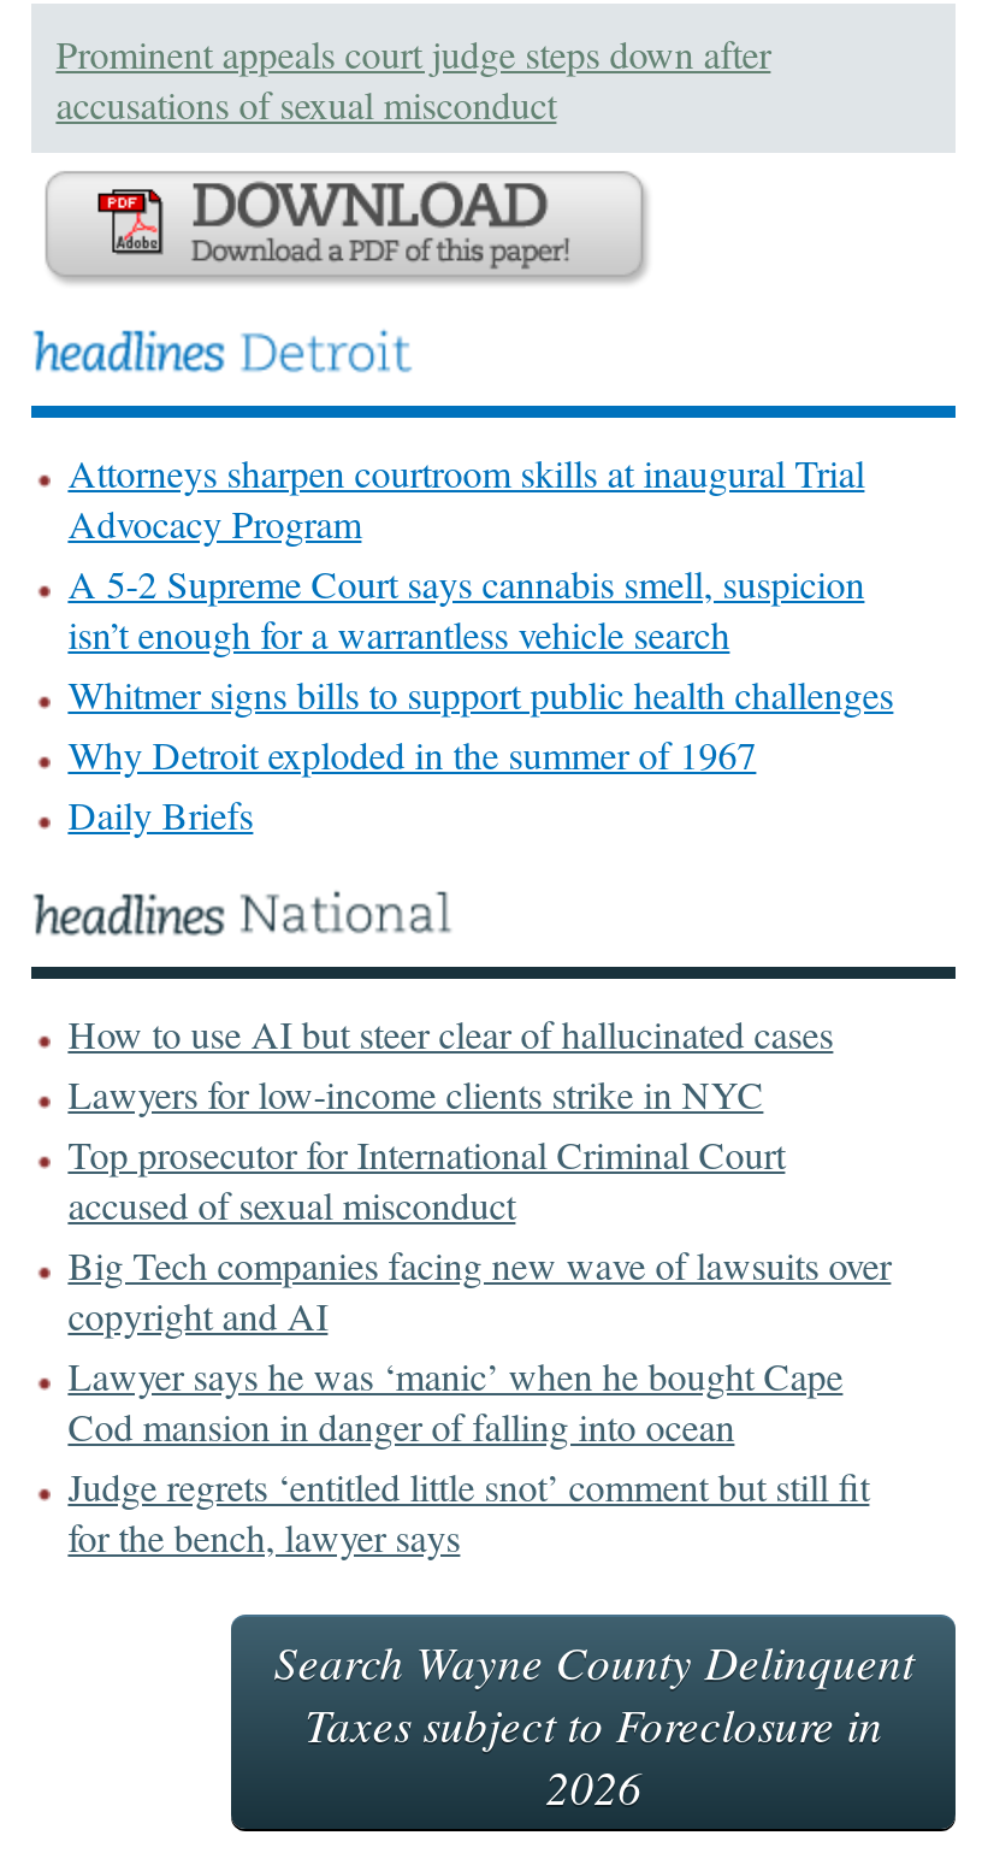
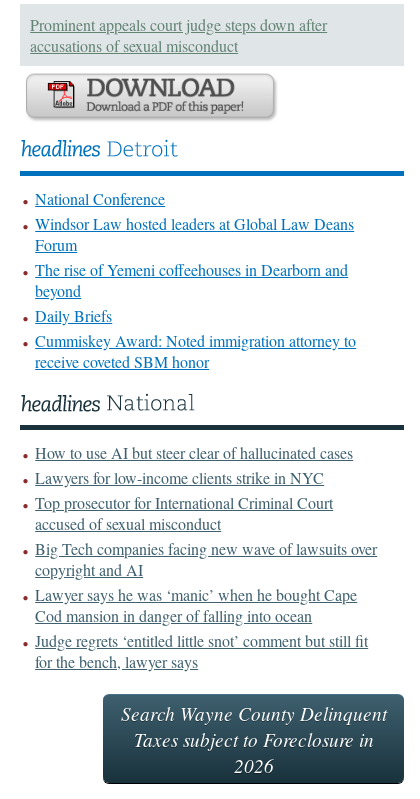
[68,446,893,778] Attorneys sharpen courtroom skills at inaugural Trial | Advocacy Program | A 5-2 Supreme Court says cannabis smell, suspicion | isn’t enough for a warrantless vehicle search | Whitmer signs bills to support public health challenges | Why Detroit exploded in the summer of 1967 -> [35,188,354,301] National Conference | Windsor Law hosted leaders at Global Law Deans | Forum | The rise of Yemeni coffeehouses in Dearborn and | beyond
moved [68,788,253,838] -> [35,305,112,326]: Daily Briefs
none -> [35,330,356,372] Cummiskey Award: Noted immigration attorney to | receive coveted SBM honor

